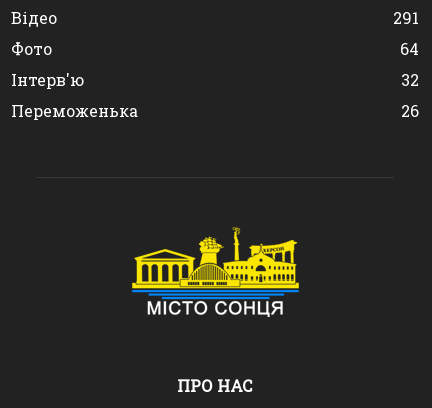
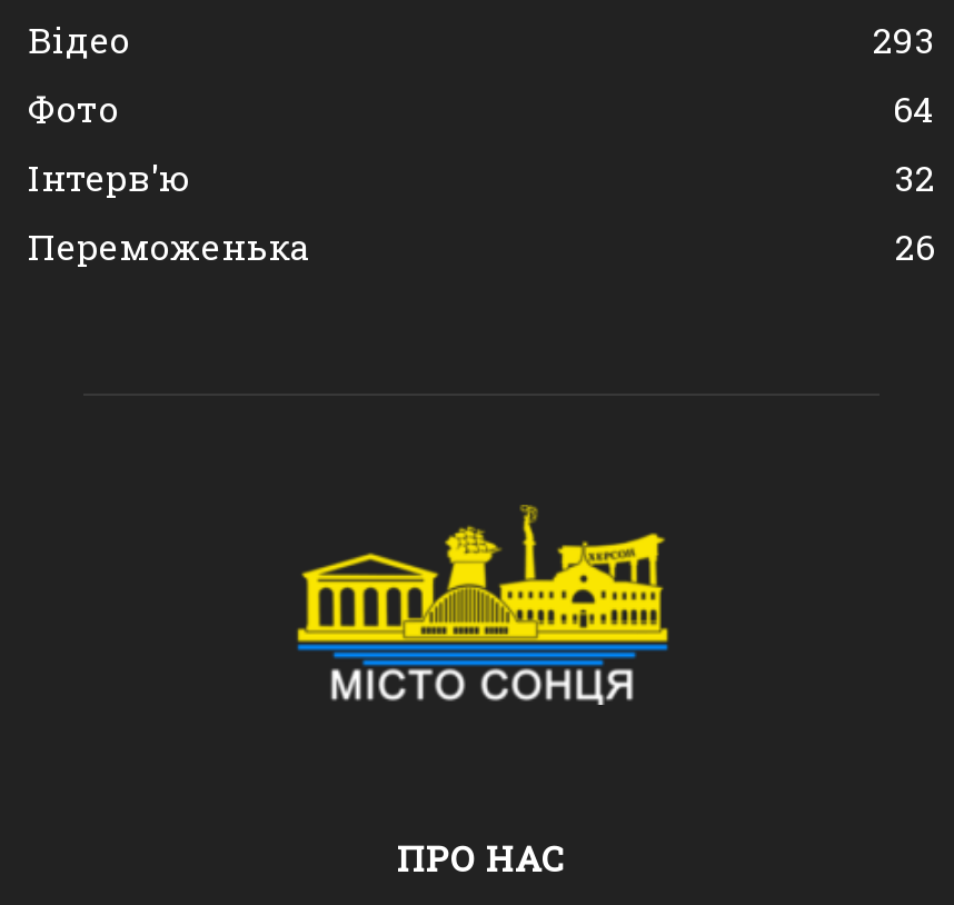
[393,7,419,28] 291 -> [873,16,935,63] 293

